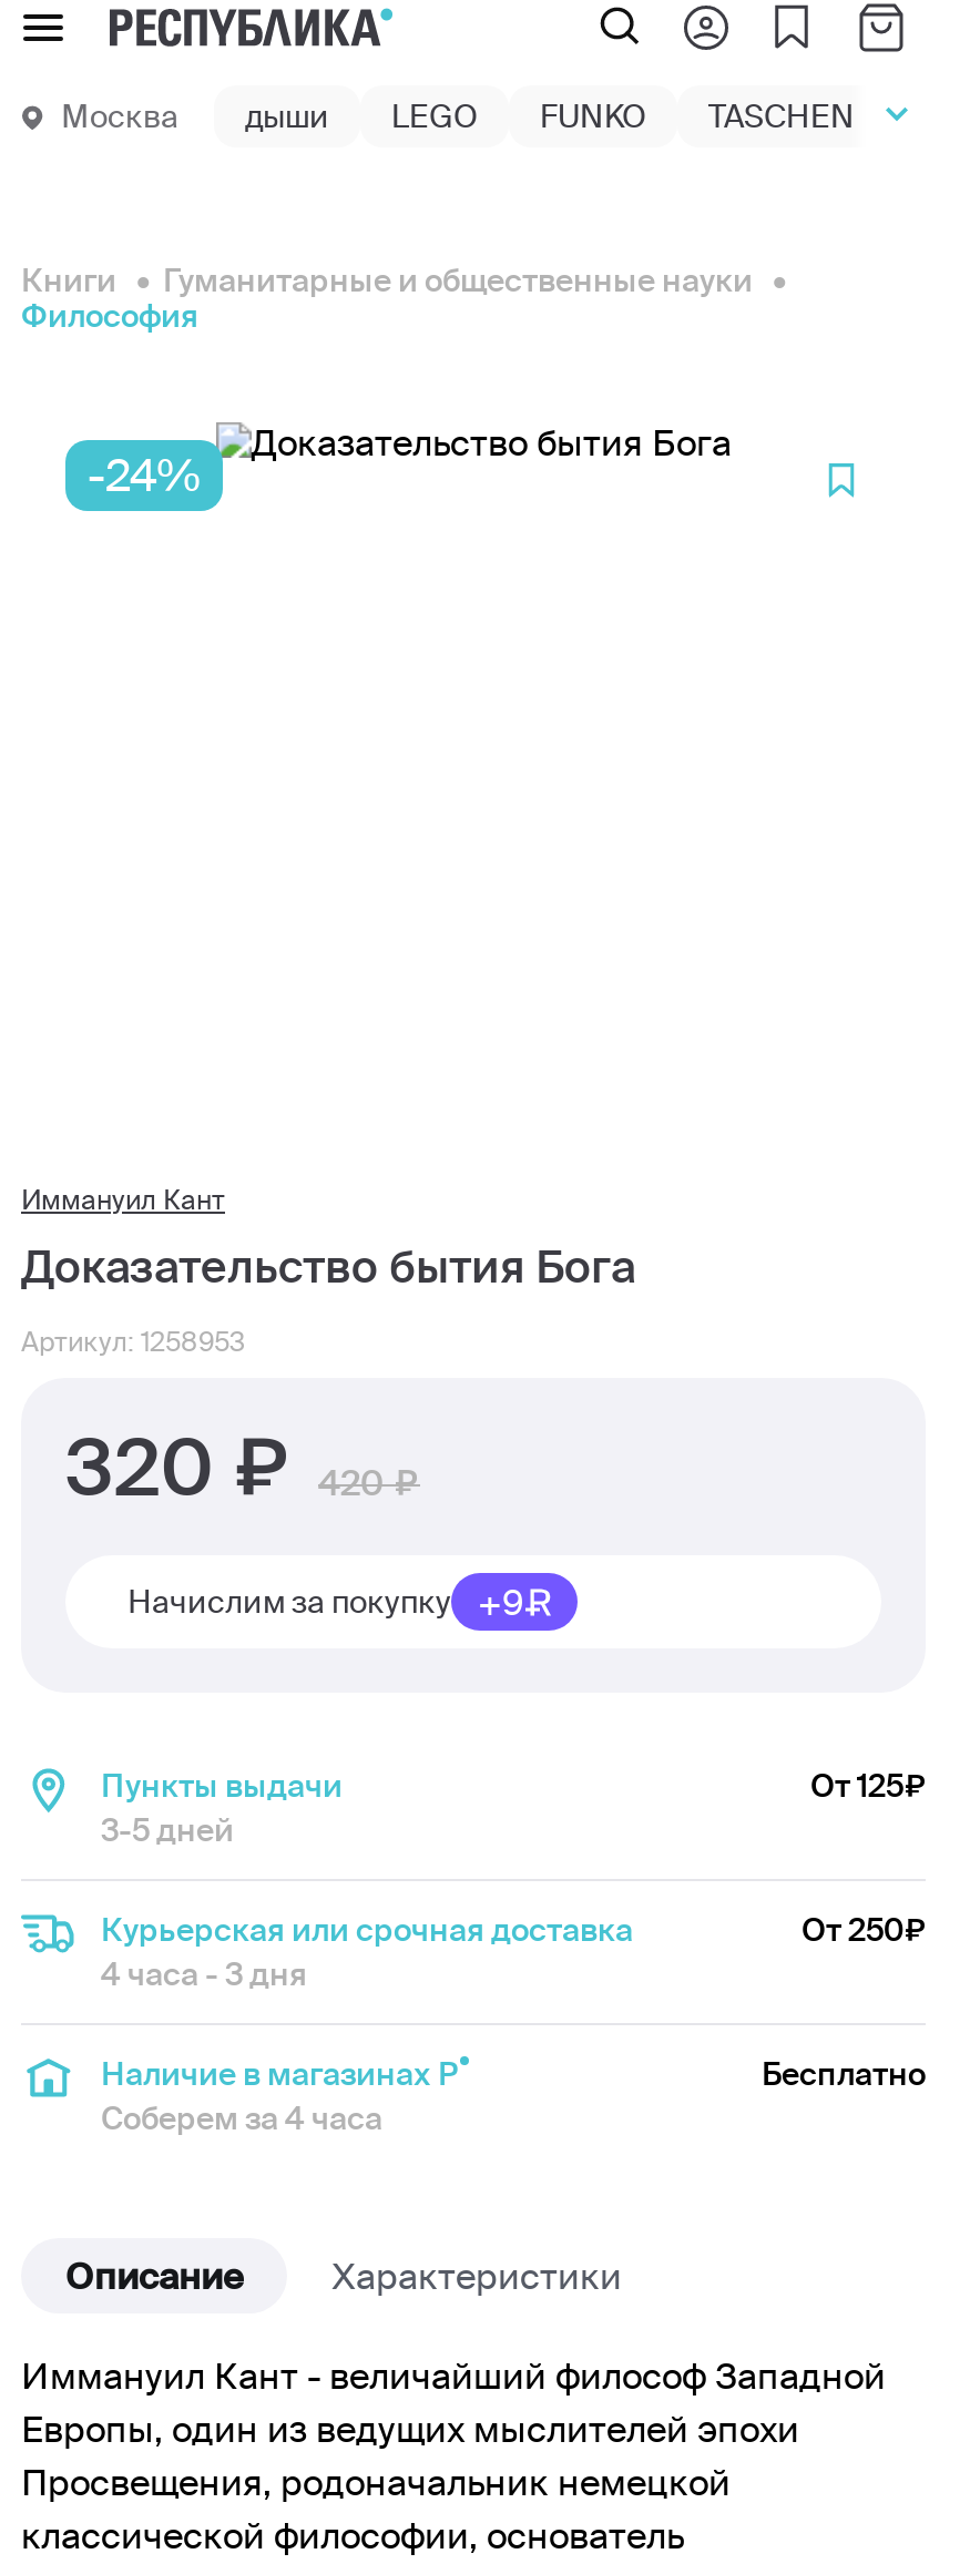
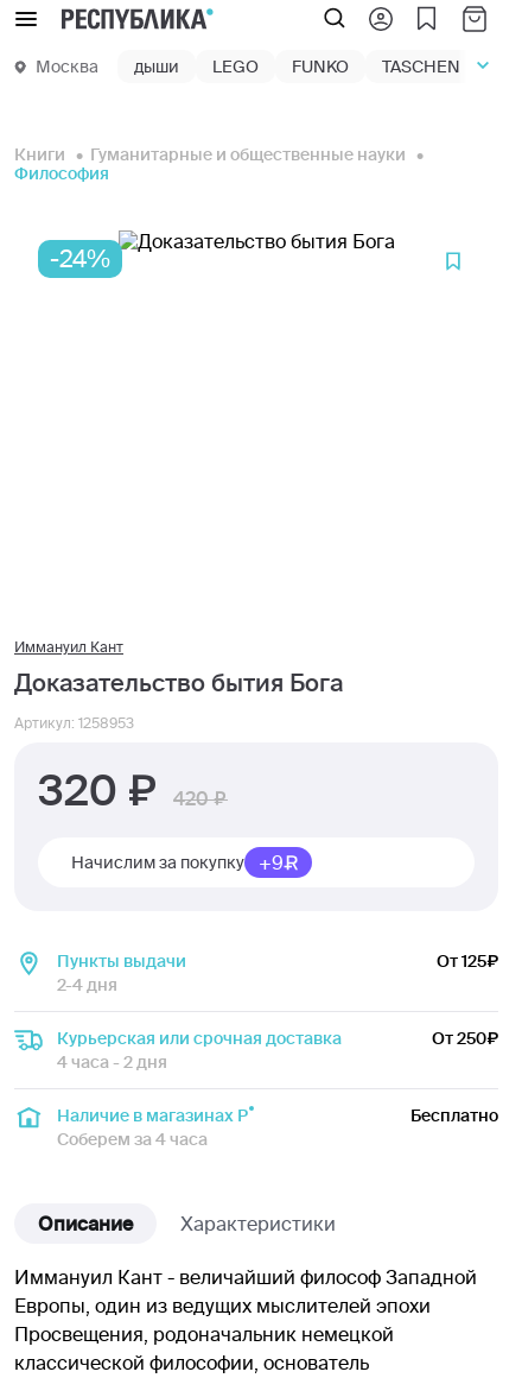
[101,1812,234,1848] 3-5 дней -> [57,975,117,994] 2-4 дня
[101,1957,307,1992] 4 часа - 3 дня -> [57,1053,167,1072] 4 часа - 2 дня

